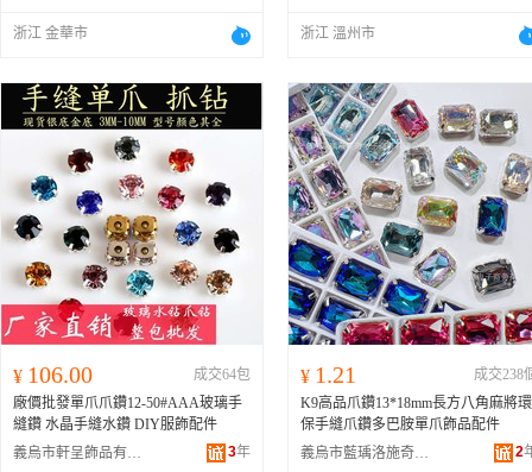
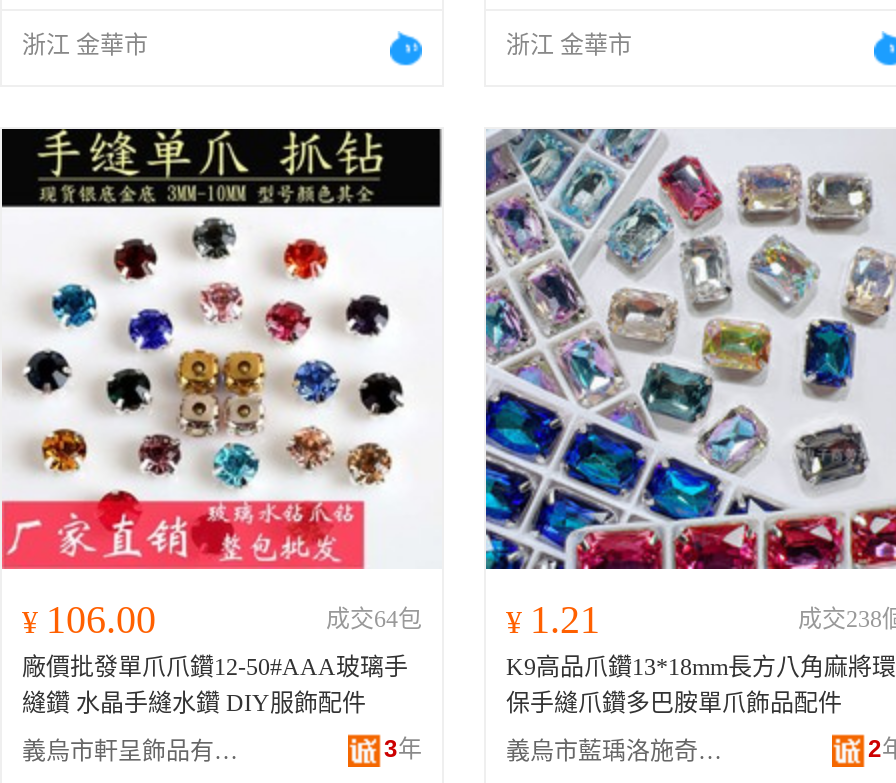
[300,25,375,42] 浙江 溫州市 -> [506,31,632,59] 浙江 金華市

